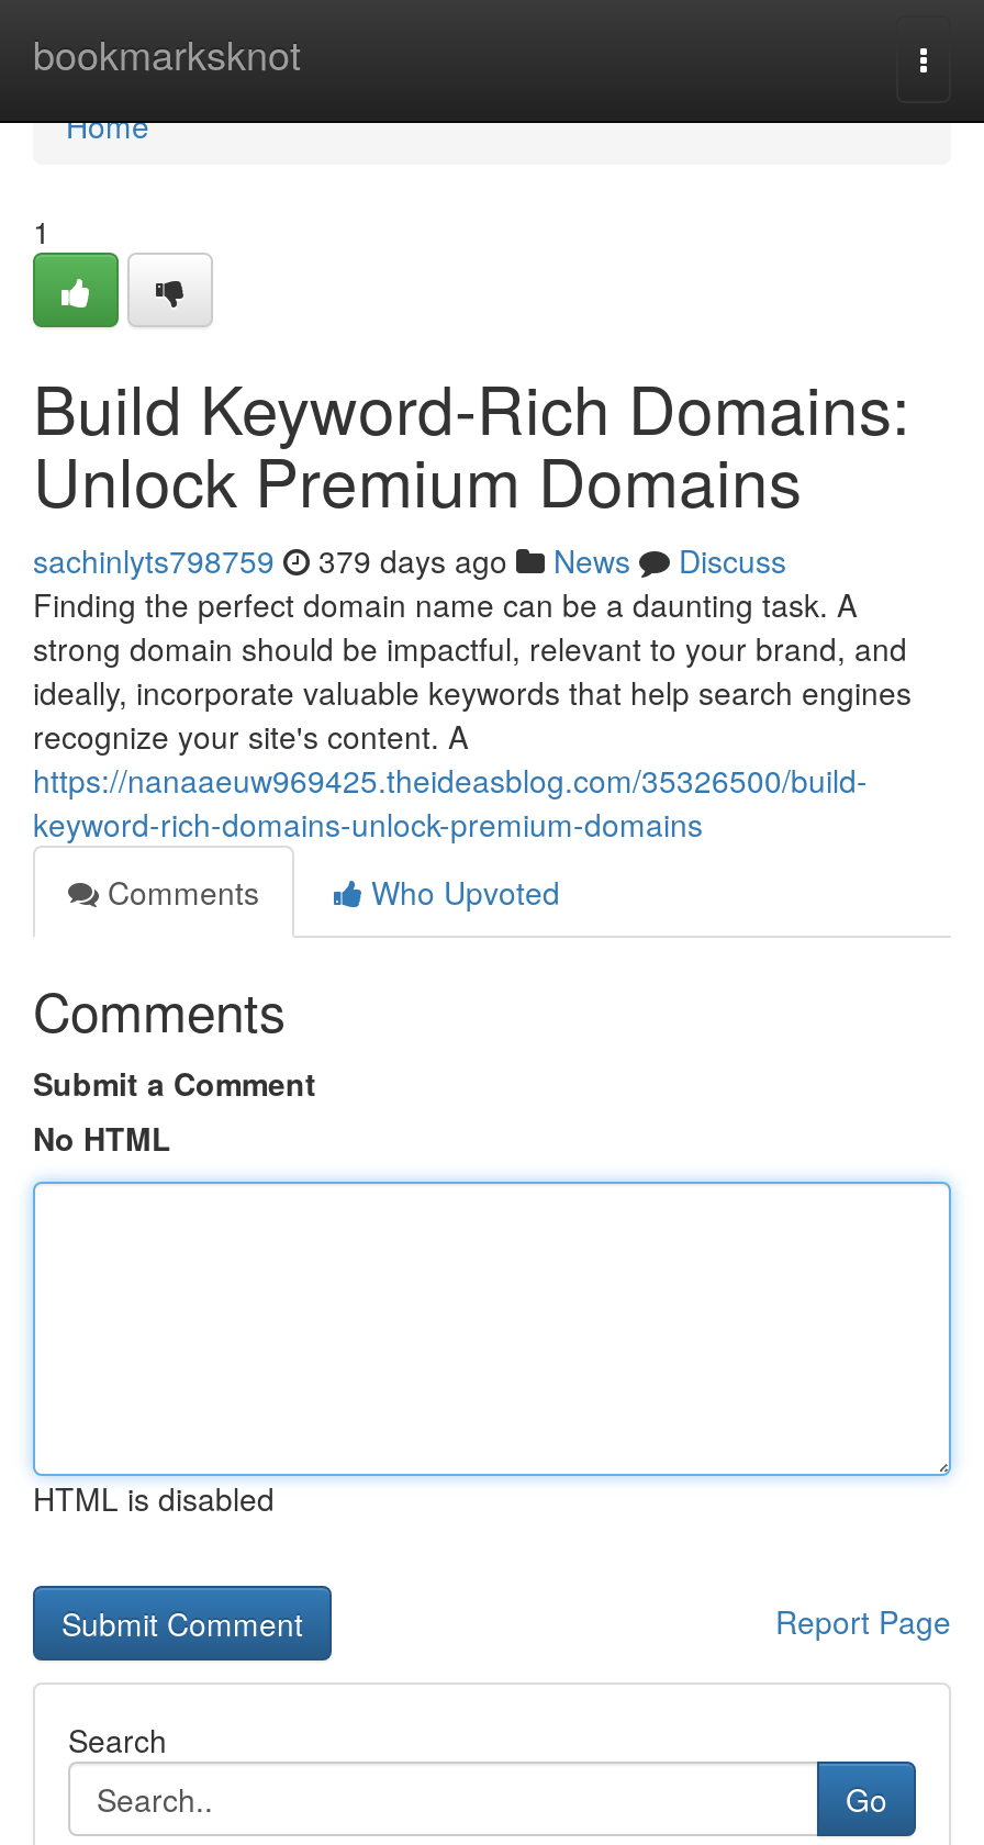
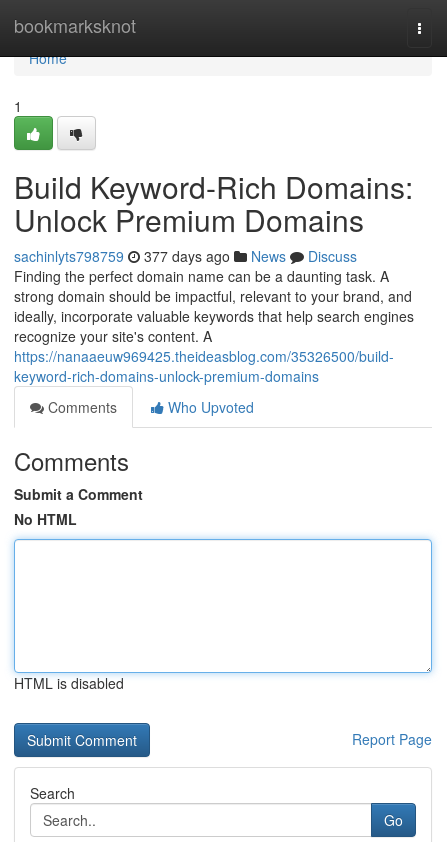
[33,538,786,582] sachinlyts798759 379 days ago News Discuss -> [14,246,357,266] sachinlyts798759 377 days ago News Discuss

